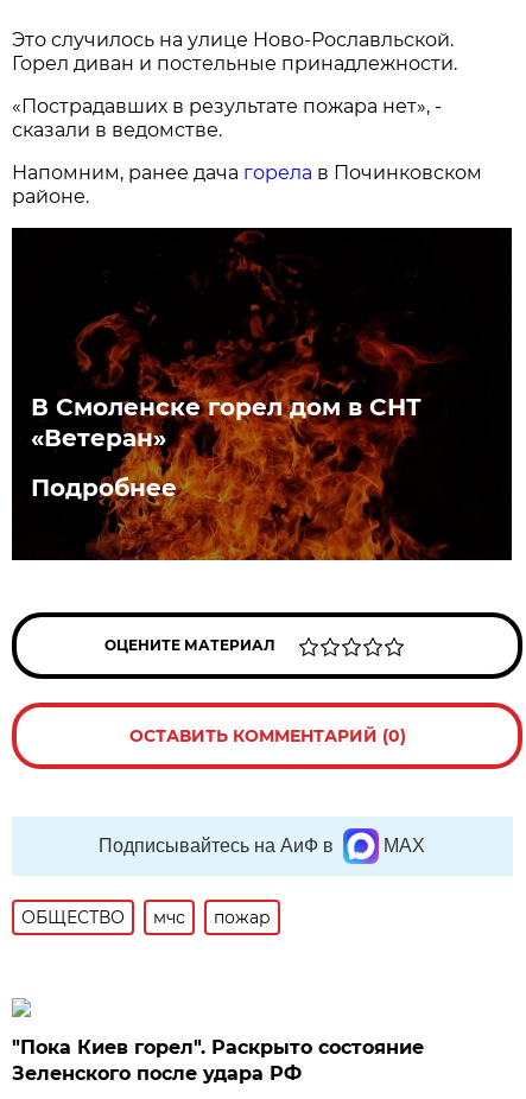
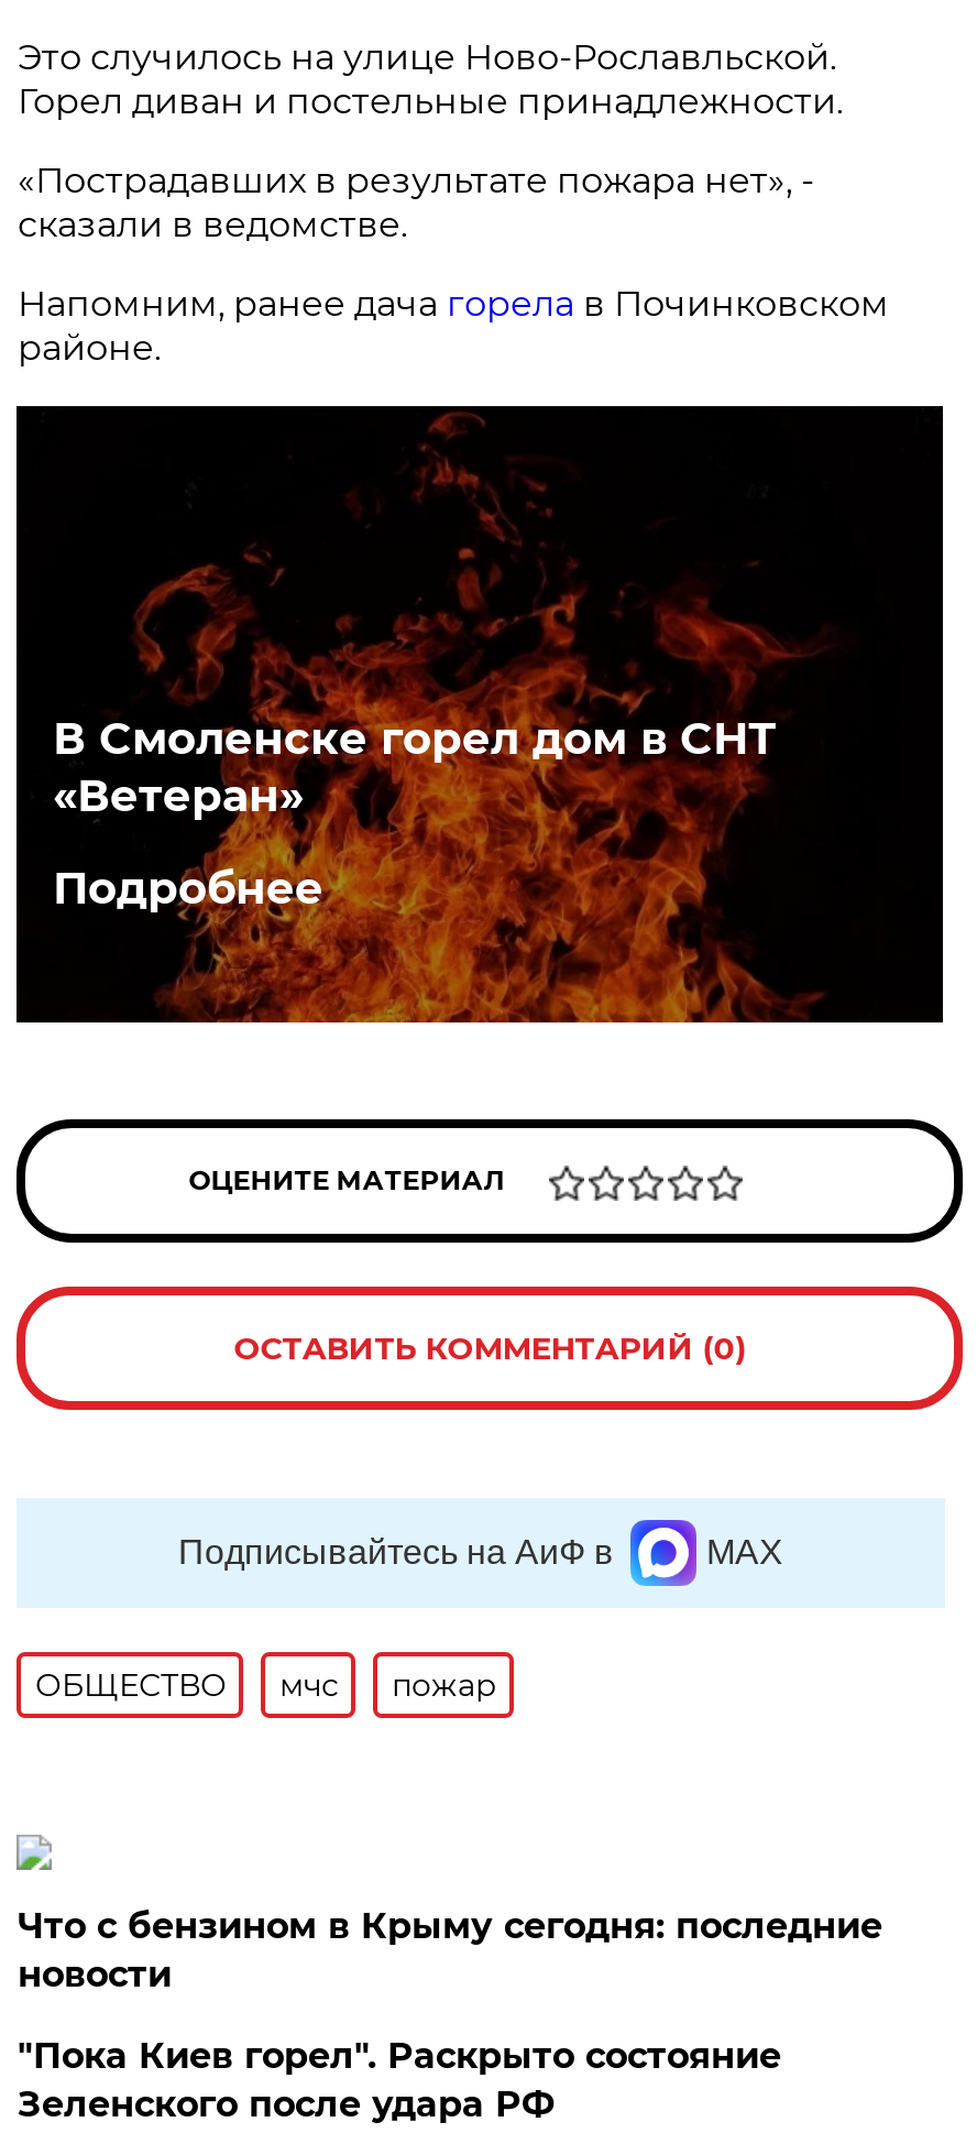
none -> [17,1905,882,1995] Что с бензином в Крыму сегодня: последние | новости

